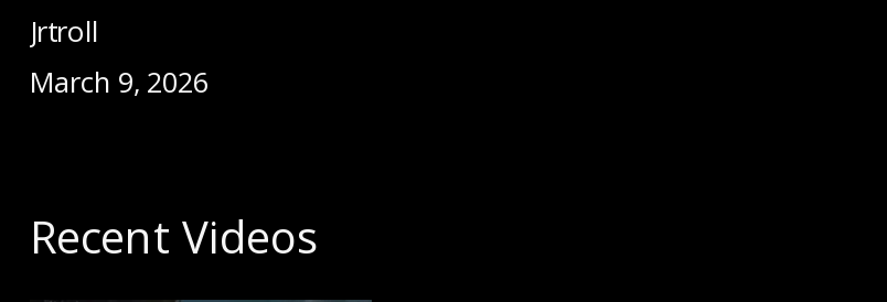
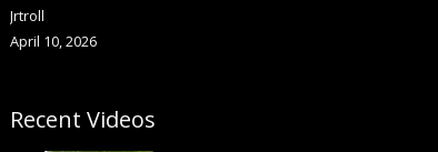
[30,61,209,101] March 9, 2026 -> [10,31,97,51] April 10, 2026

